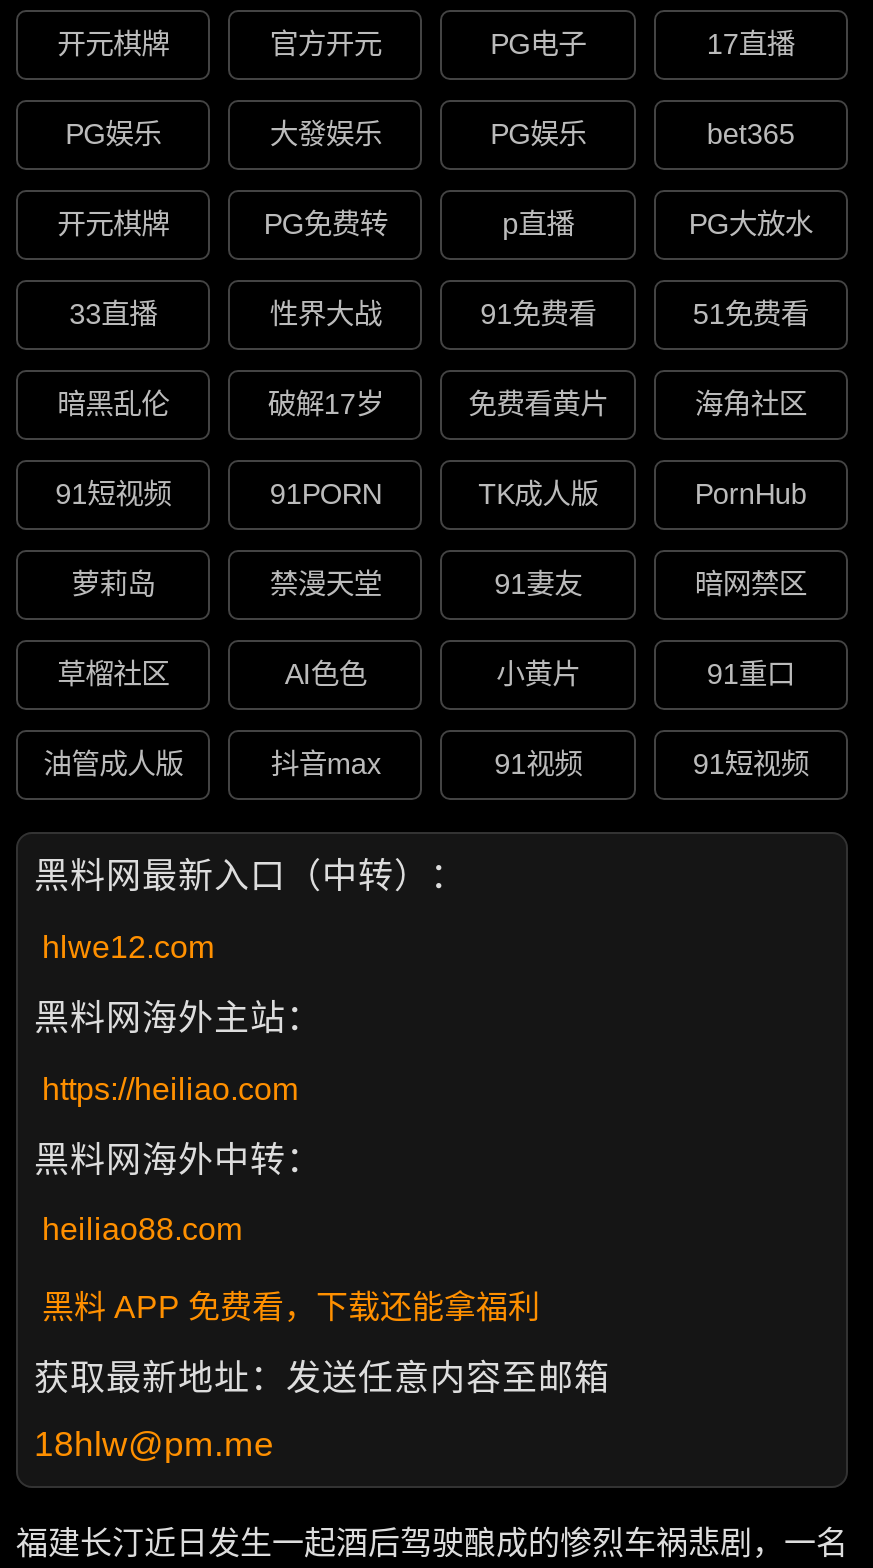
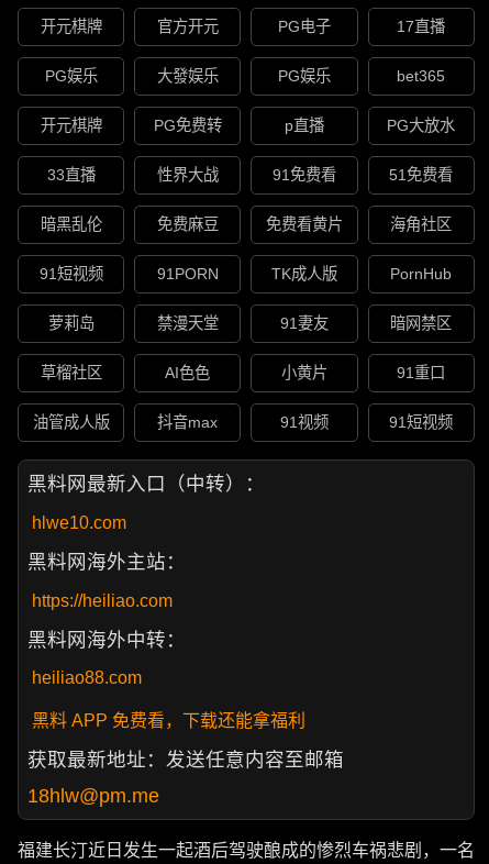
[268,389,384,421] 破解17岁 -> [157,216,218,233] 免费麻豆
[42,930,214,964] hlwe12.com -> [32,513,126,532] hlwe10.com

